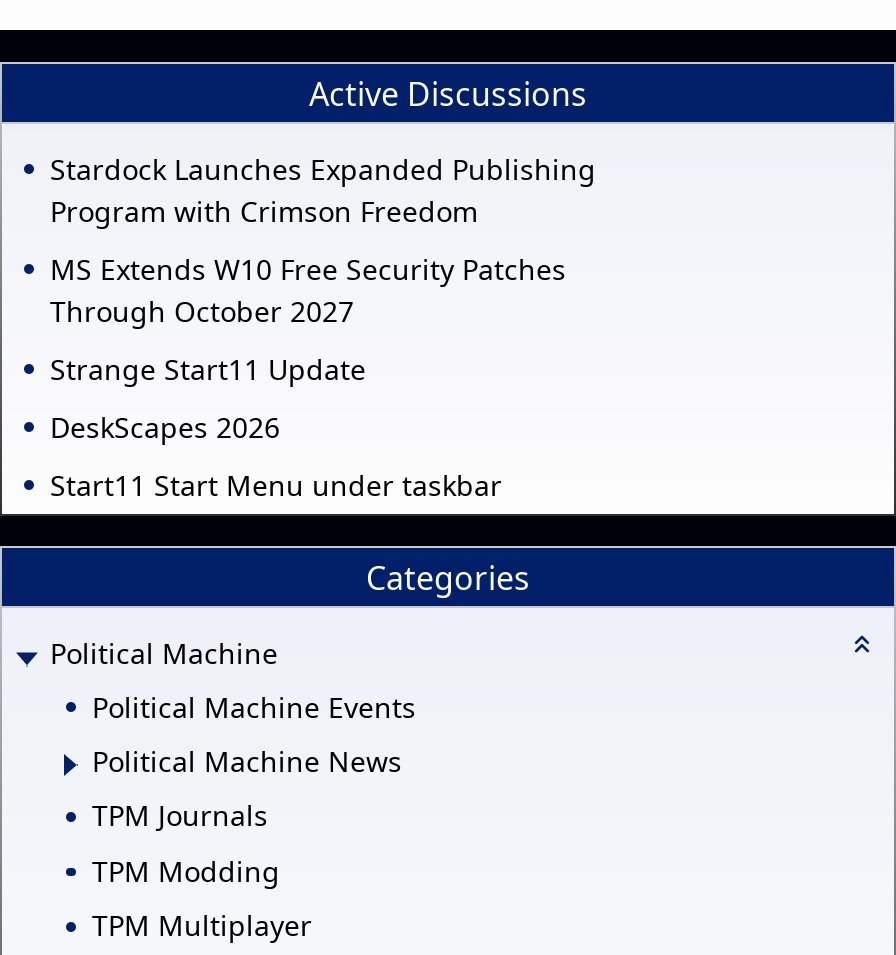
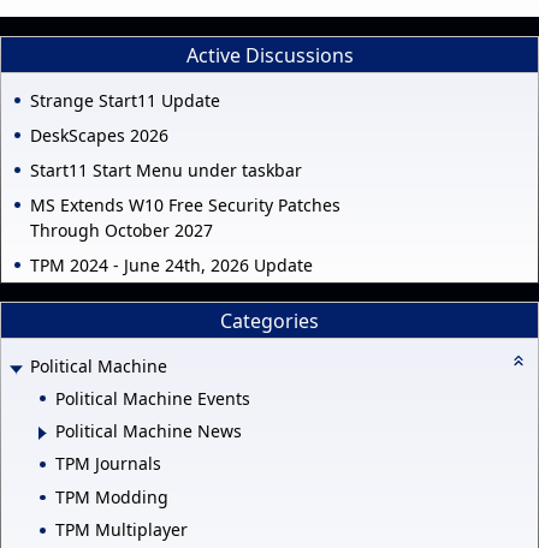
[50,150,596,230] Stardock Launches Expanded Publishing | Program with Crimson Freedom -> none
moved [50,250,566,330] -> [30,193,340,242]: MS Extends W10 Free Security Patches | Through October 2027
moved [50,350,502,504] -> [30,89,302,181]: Strange Start11 Update | DeskScapes 2026 | Start11 Start Menu under taskbar
none -> [30,254,313,276] TPM 2024 - June 24th, 2026 Update

